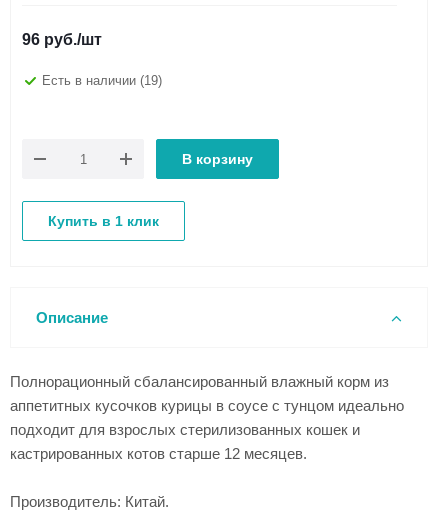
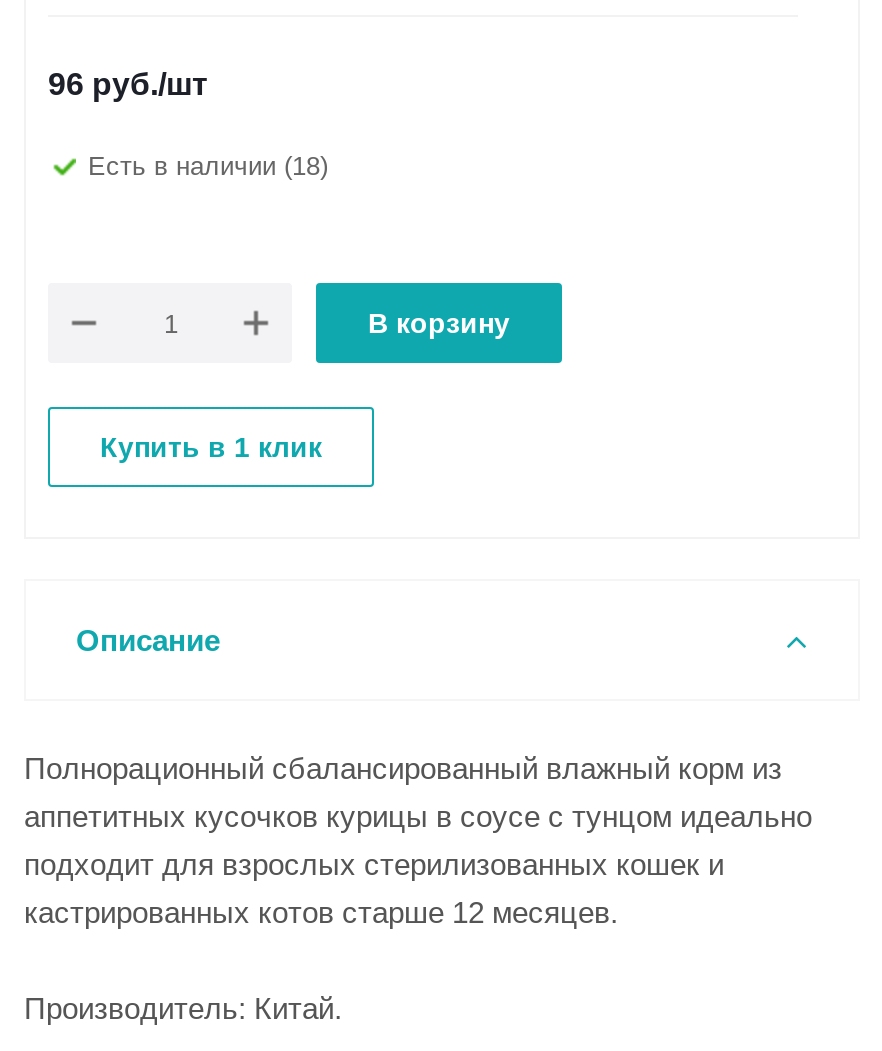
[42,72,162,87] Есть в наличии (19) -> [88,150,328,180] Есть в наличии (18)

